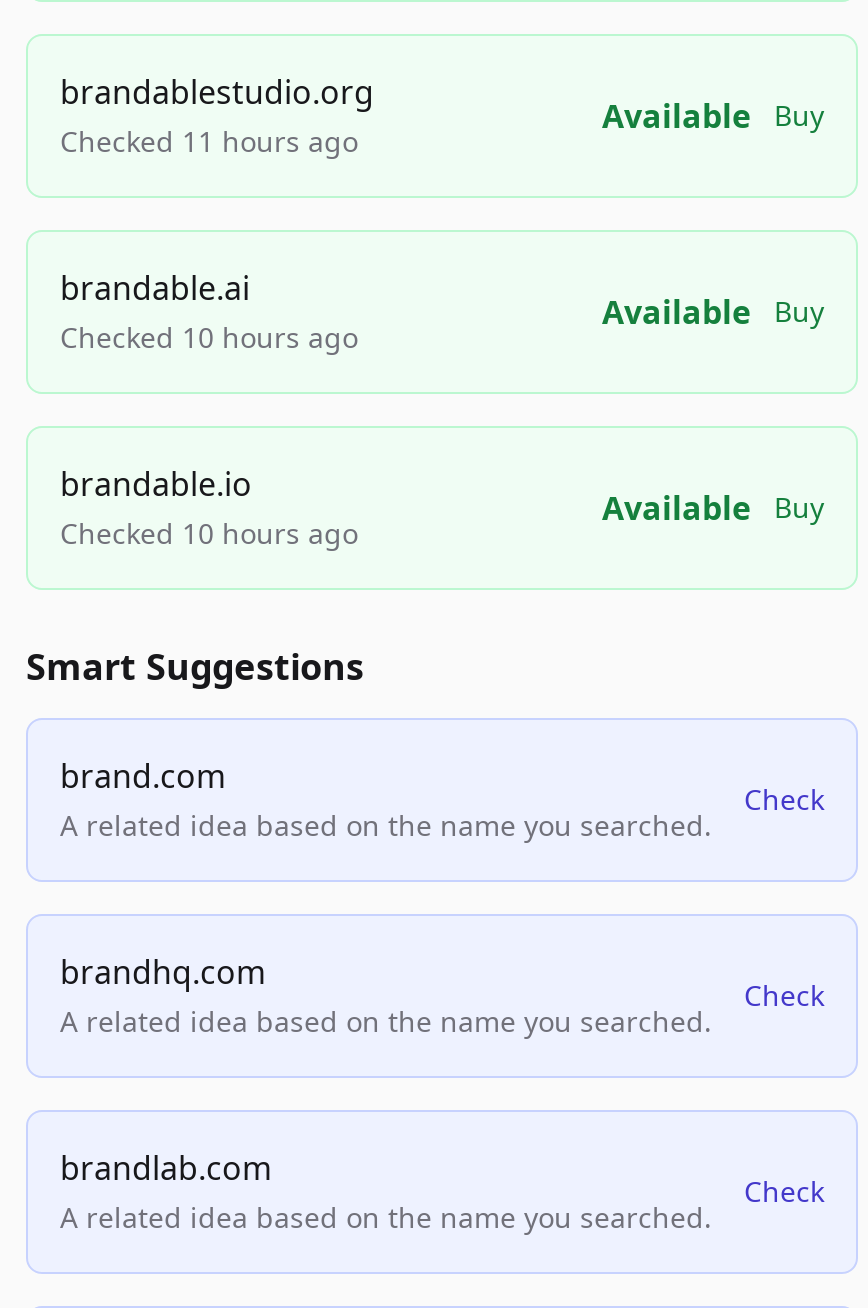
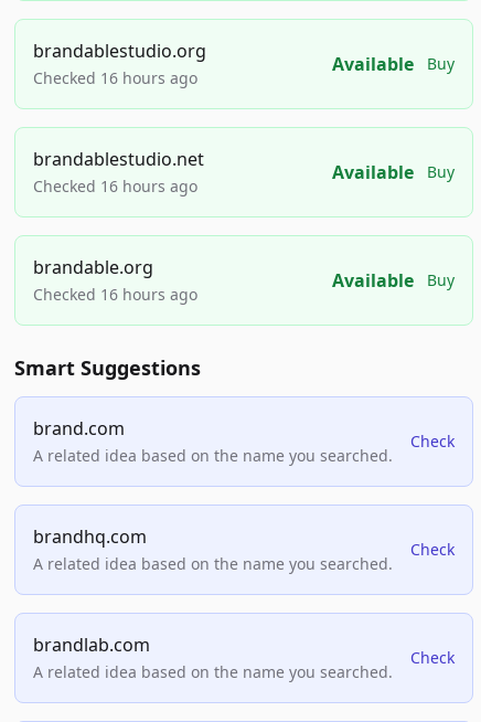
[60,122,358,160] Checked 11 hours ago -> [33,68,197,89] Checked 16 hours ago
[60,266,358,356] brandable.ai | Checked 10 hours ago -> [33,147,204,197] brandablestudio.net | Checked 16 hours ago
[60,462,358,552] brandable.io | Checked 10 hours ago -> [33,255,197,305] brandable.org | Checked 16 hours ago

